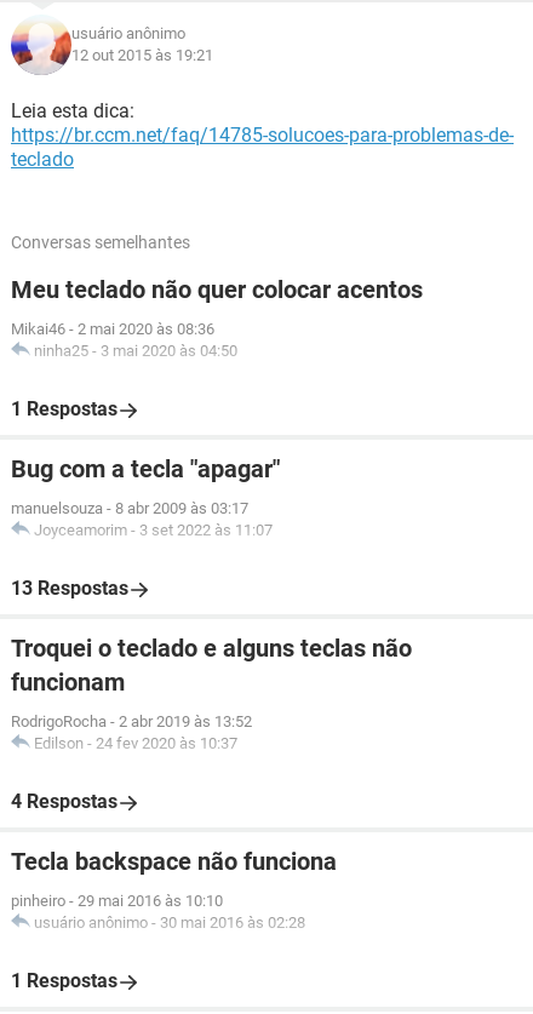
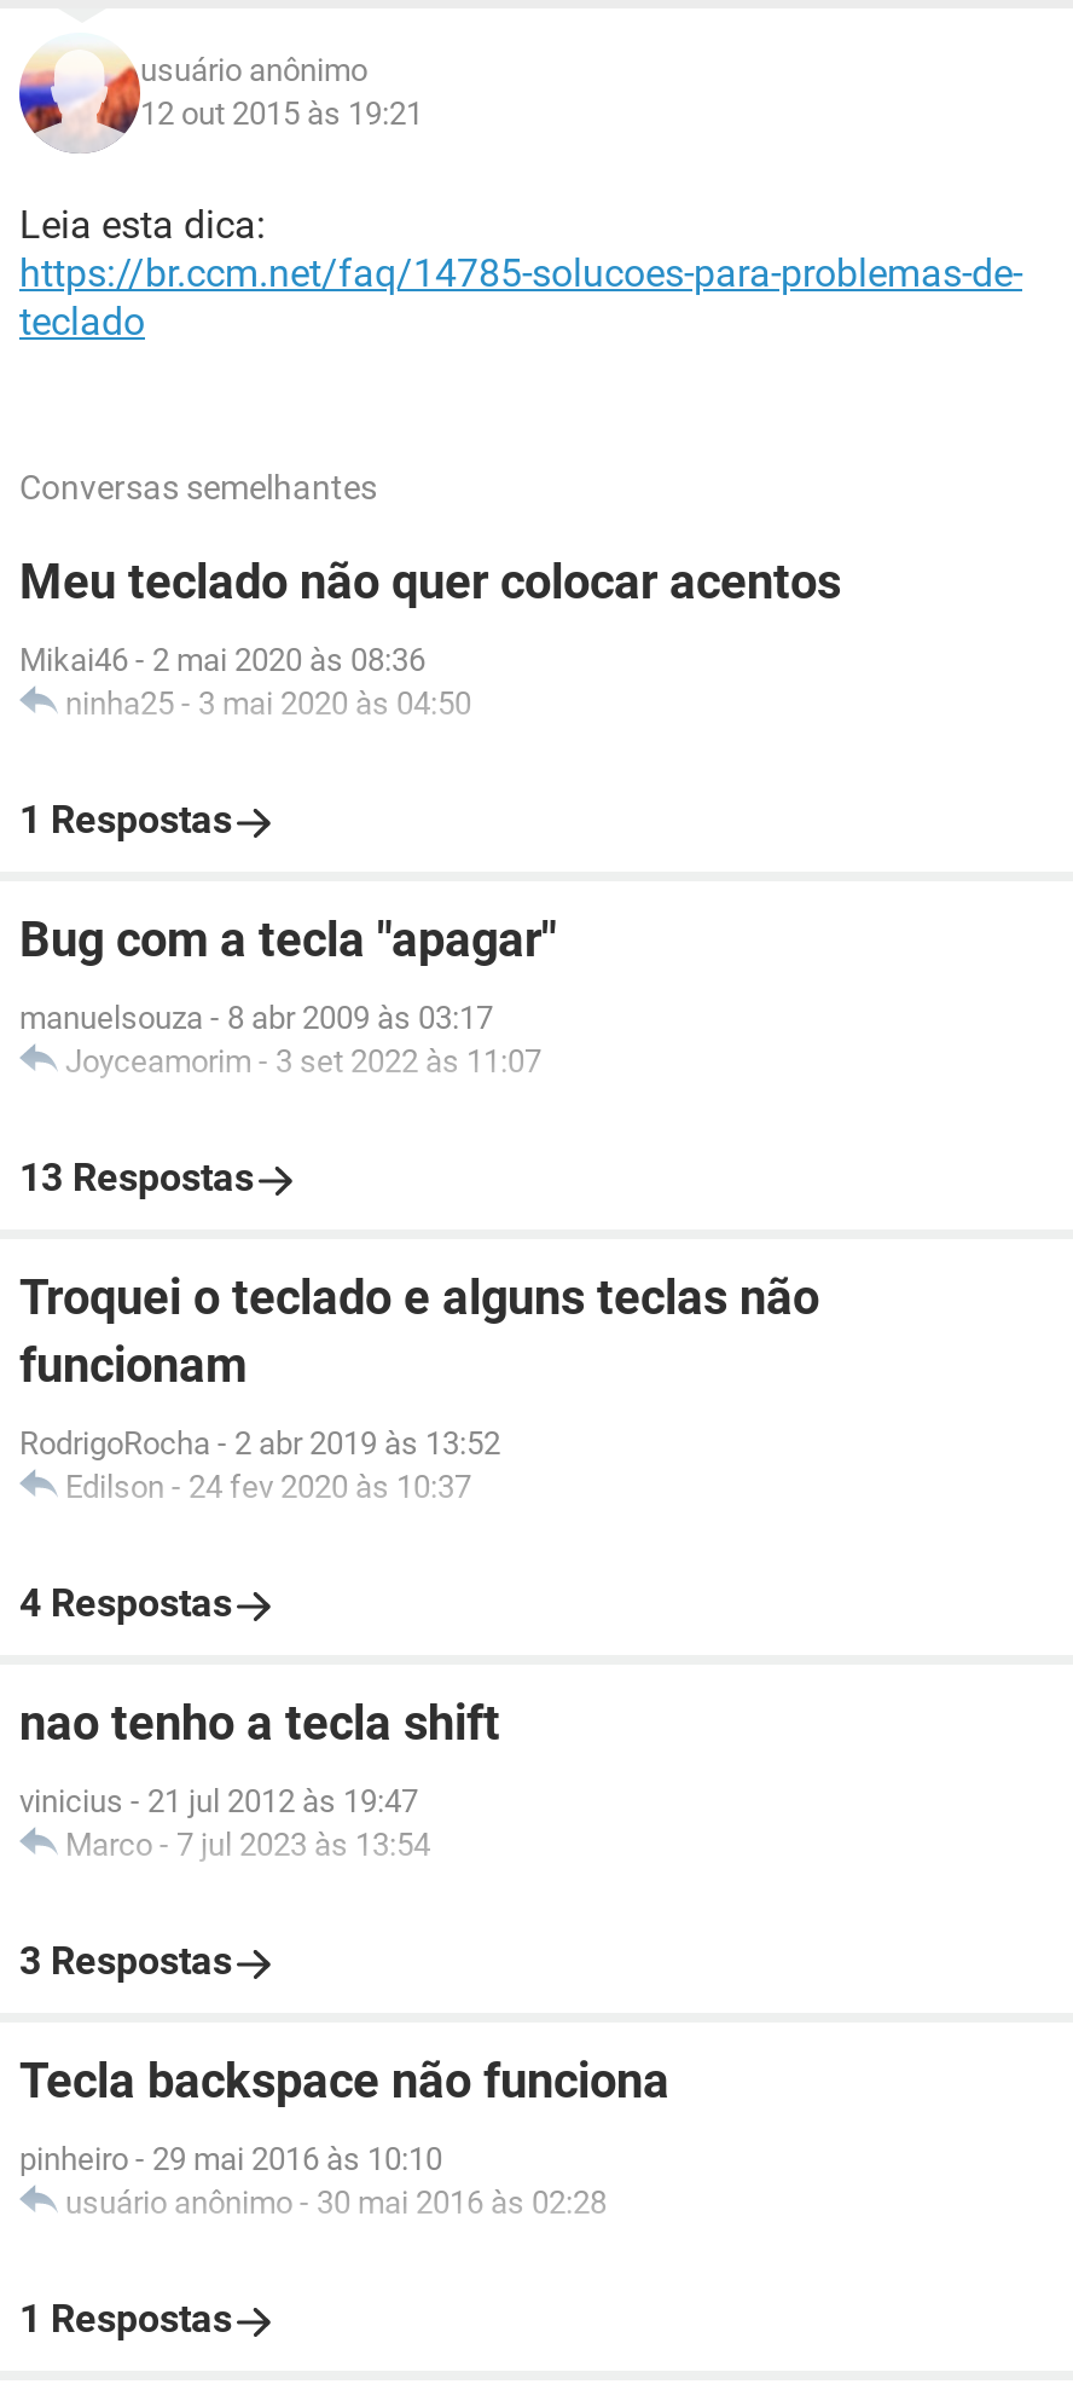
none -> [19,1694,500,1984] nao tenho a tecla shift | vinicius - 21 jul 2012 às 19:47 | Marco - 7 jul 2023 às 13:54 | 3 Respostas

